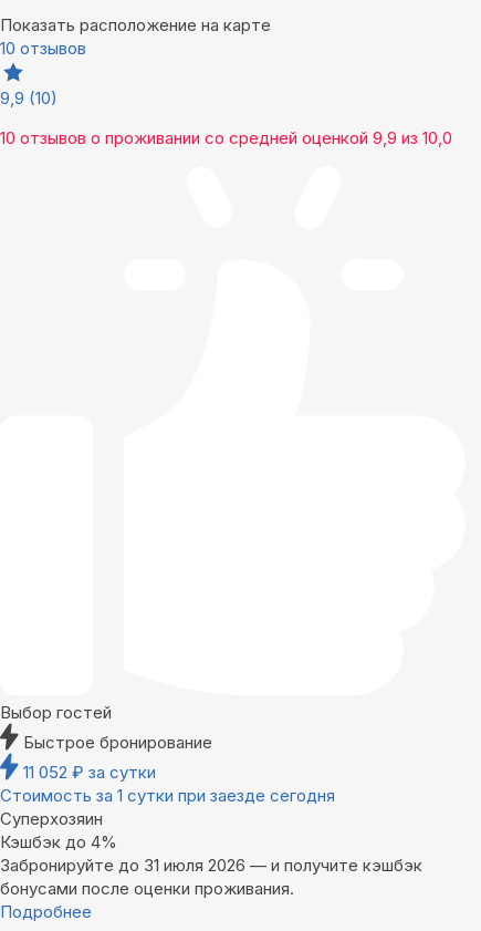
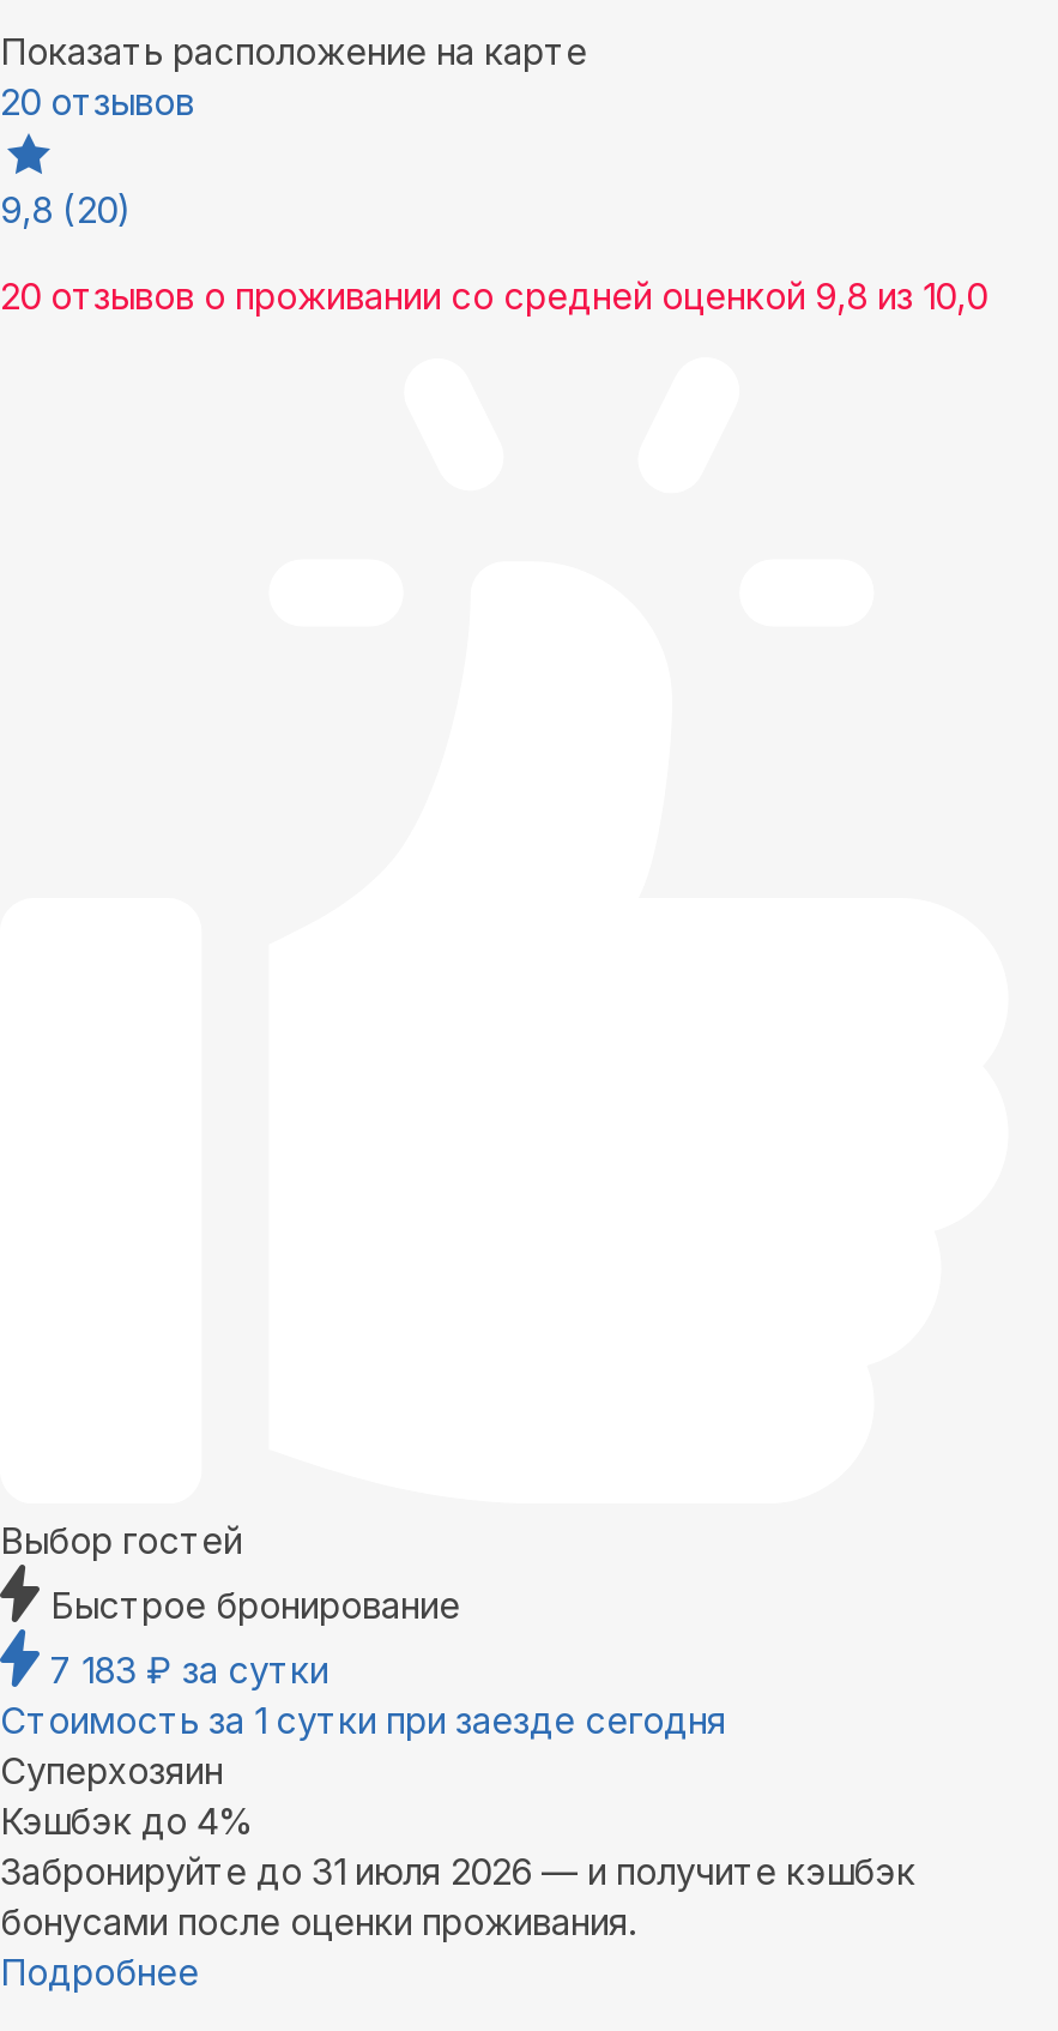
[0,38,86,59] 10 отзывов -> [0,80,194,125] 20 отзывов
[0,88,57,109] 9,9 (10) -> [0,188,132,233] 9,8 (20)
[0,128,452,149] 10 отзывов о проживании со средней оценкой 9,9 из 10,0 -> [0,274,987,319] 20 отзывов о проживании со средней оценкой 9,8 из 10,0
[23,762,156,783] 11 052 ₽ за сутки -> [50,1647,328,1693] 7 183 ₽ за сутки

